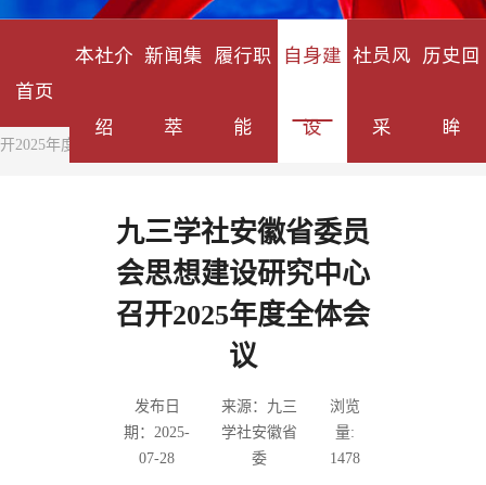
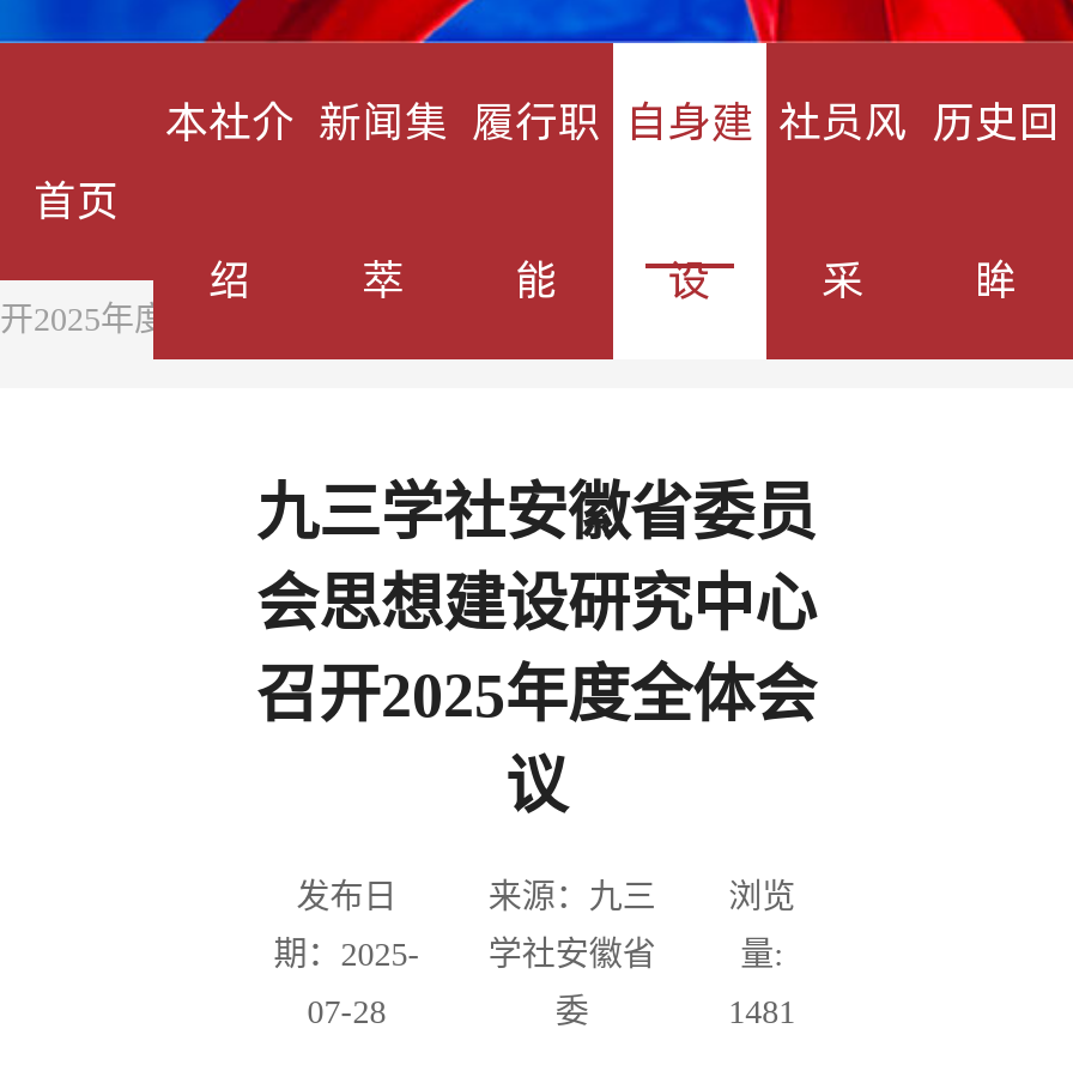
[330,451,360,468] 1478 -> [728,997,795,1033] 1481

